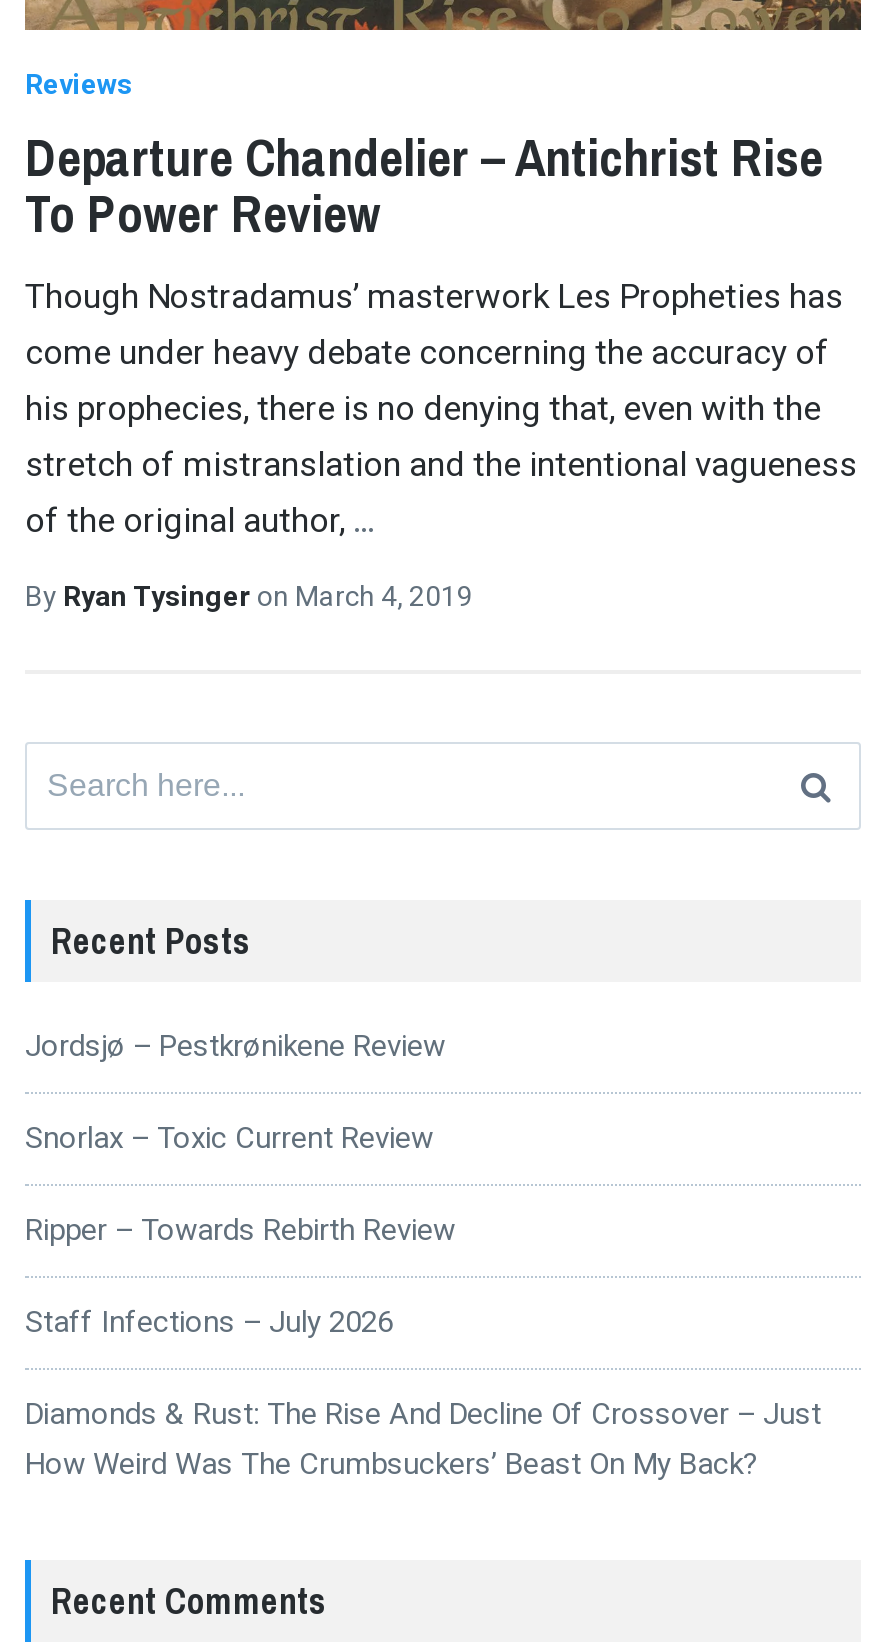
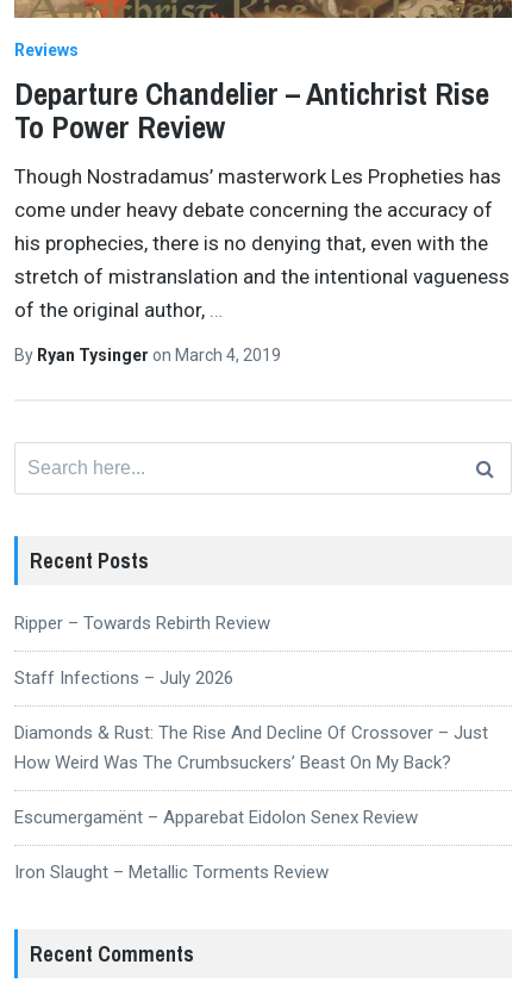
[25,1027,445,1155] Jordsjø – Pestkrønikene Review | Snorlax – Toxic Current Review -> none
moved [25,1211,821,1481] -> [14,612,488,773]: Ripper – Towards Rebirth Review | Staff Infections – July 2026 | Diamonds & Rust: The Rise And Decline Of Crossover – Just | How Weird Was The Crumbsuckers’ Beast On My Back?
none -> [14,806,418,883] Escumergamënt – Apparebat Eidolon Senex Review | Iron Slaught – Metallic Torments Review

